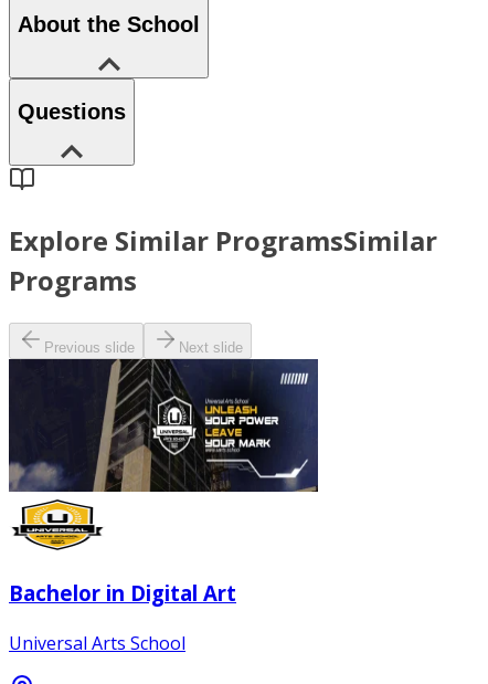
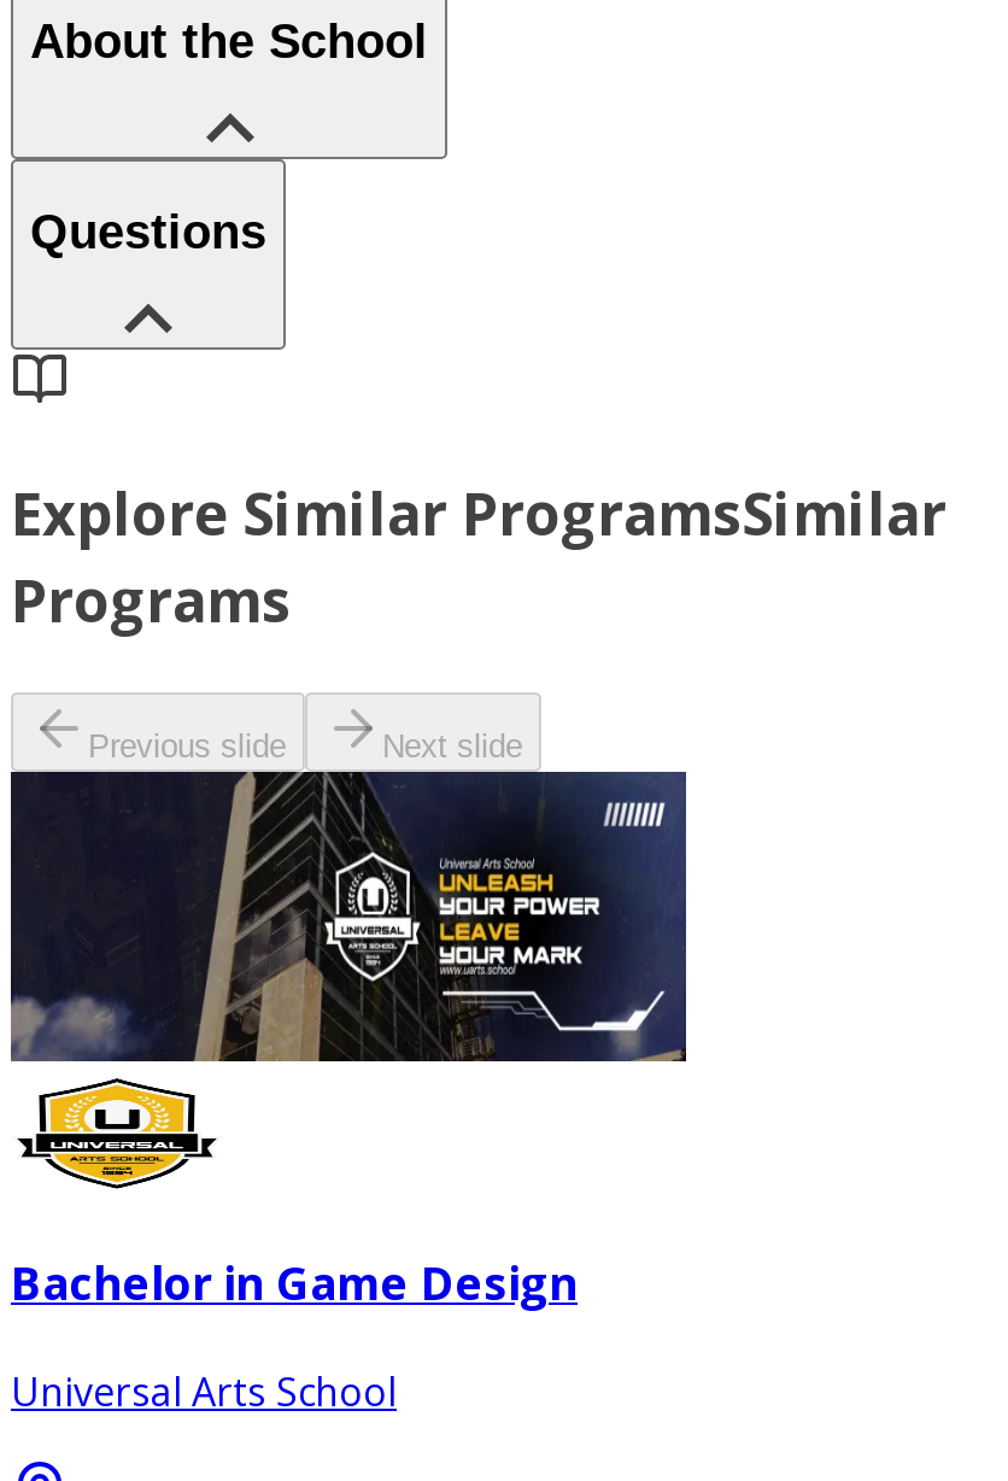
[9,579,236,607] Bachelor in Digital Art -> [11,1253,578,1313] Bachelor in Game Design

